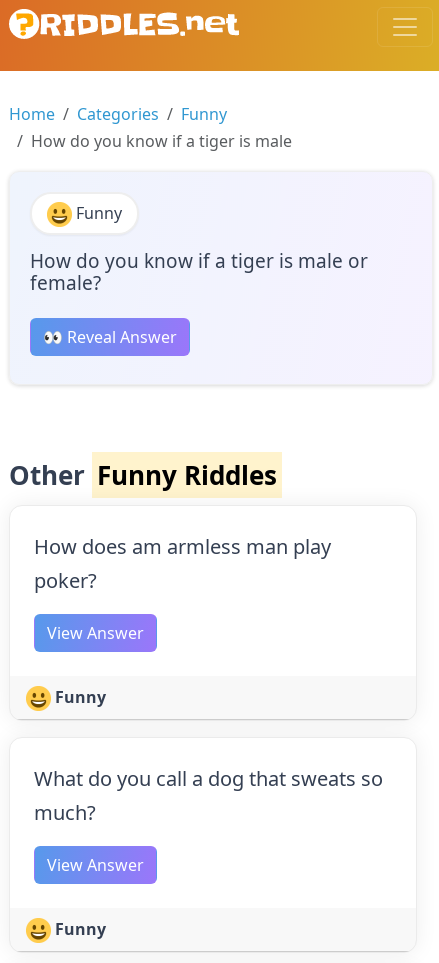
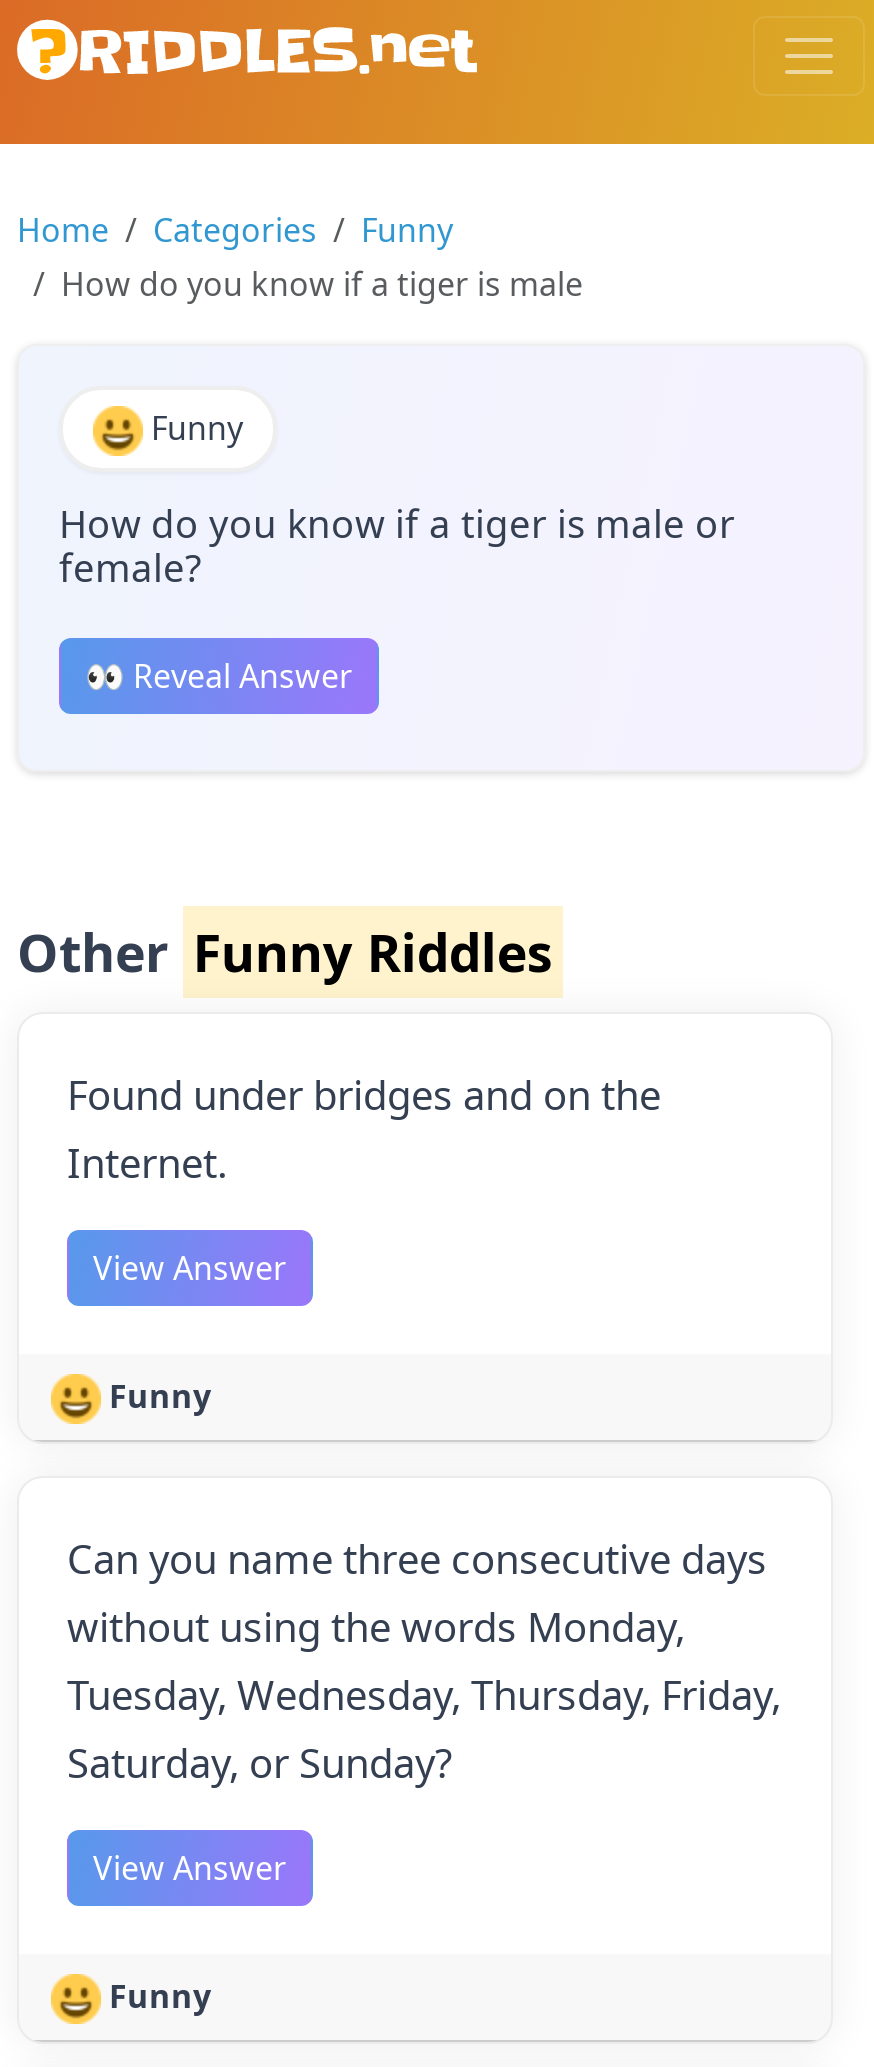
[34,533,331,594] How does am armless man play | poker? -> [67,1067,661,1189] Found under bridges and on the | Internet.
[34,765,383,826] What do you call a dog that sweats so | much? -> [67,1532,781,1790] Can you name three consecutive days | without using the words Monday, | Tuesday, Wednesday, Thursday, Friday, | Saturday, or Sunday?

